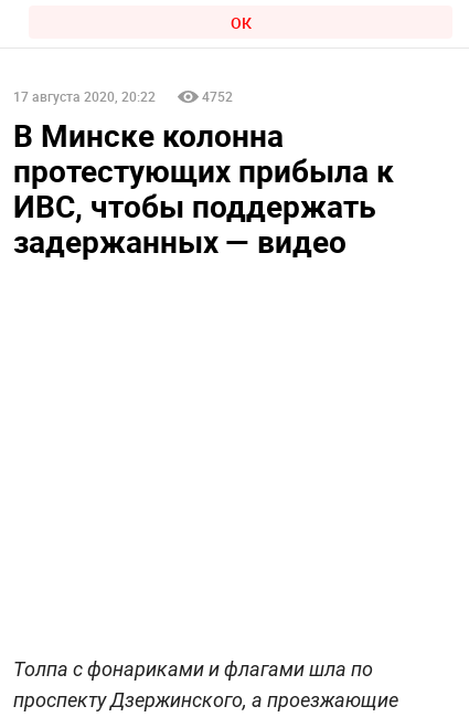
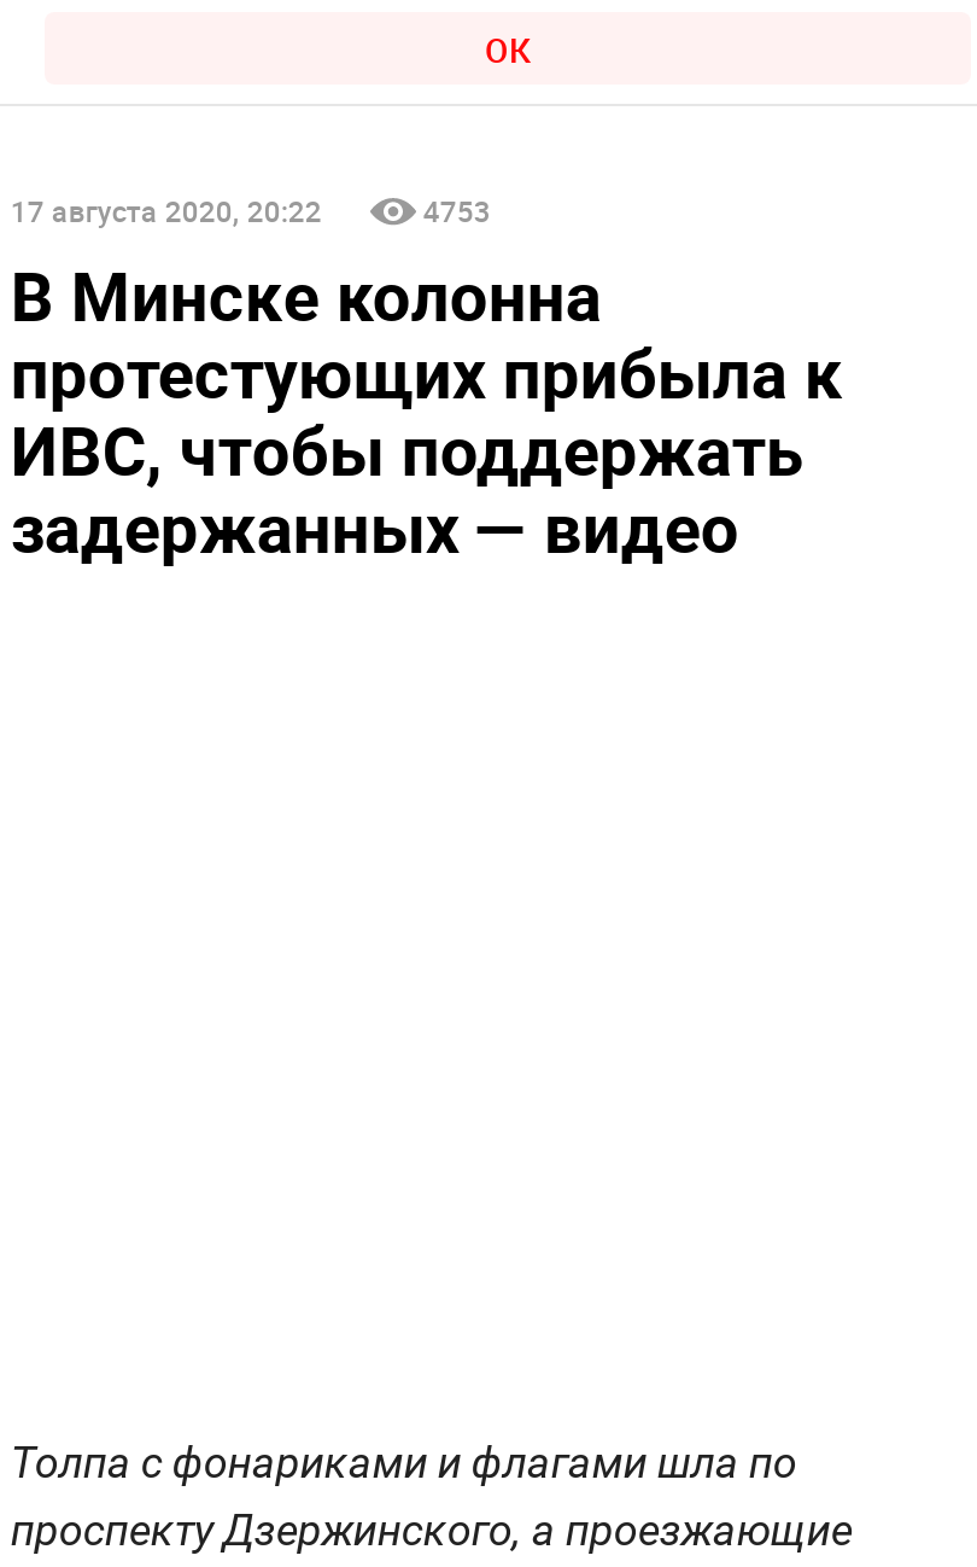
[202,87,233,105] 4752 -> [423,190,491,229] 4753

